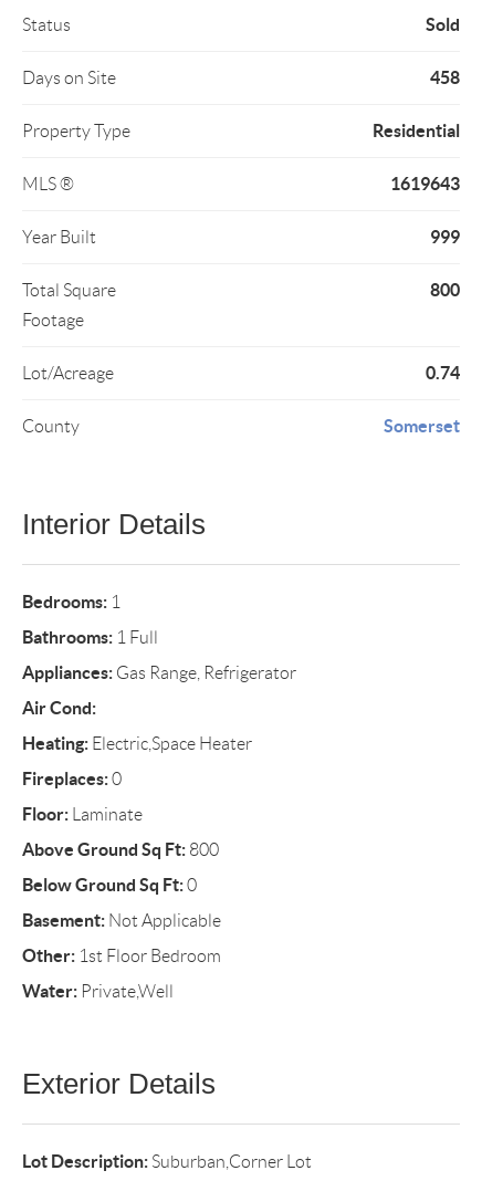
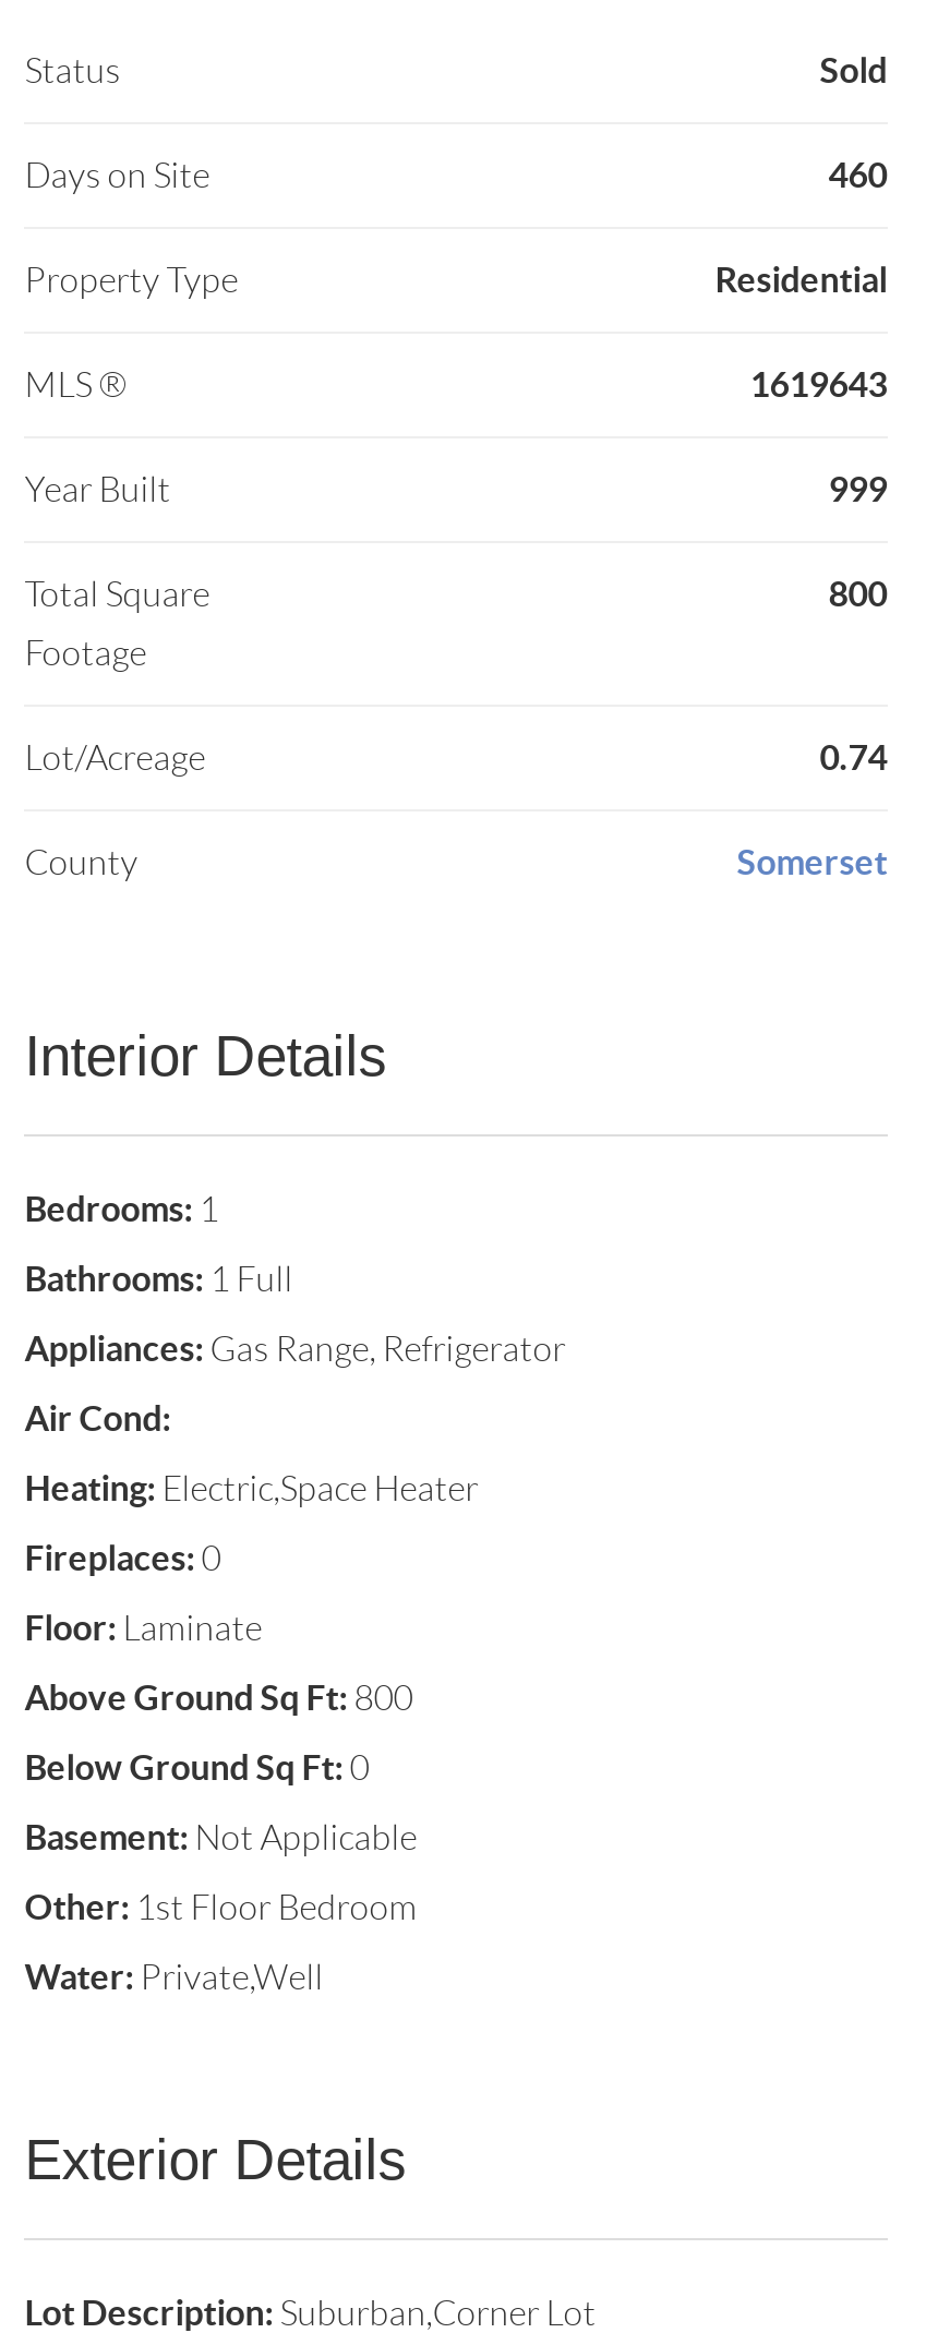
[430,67,460,87] 458 -> [828,155,887,194] 460

